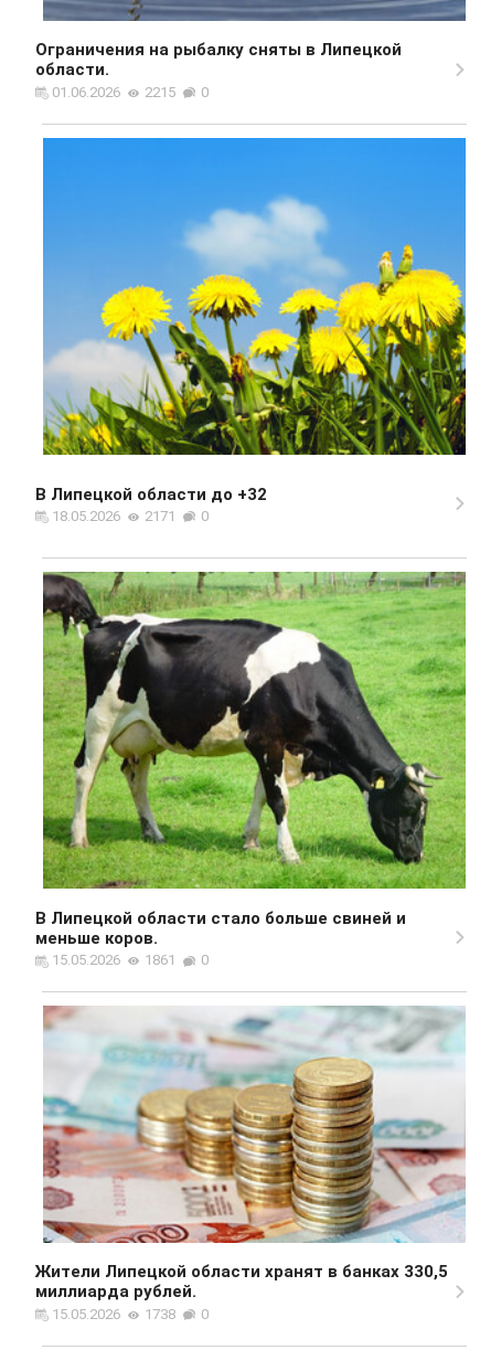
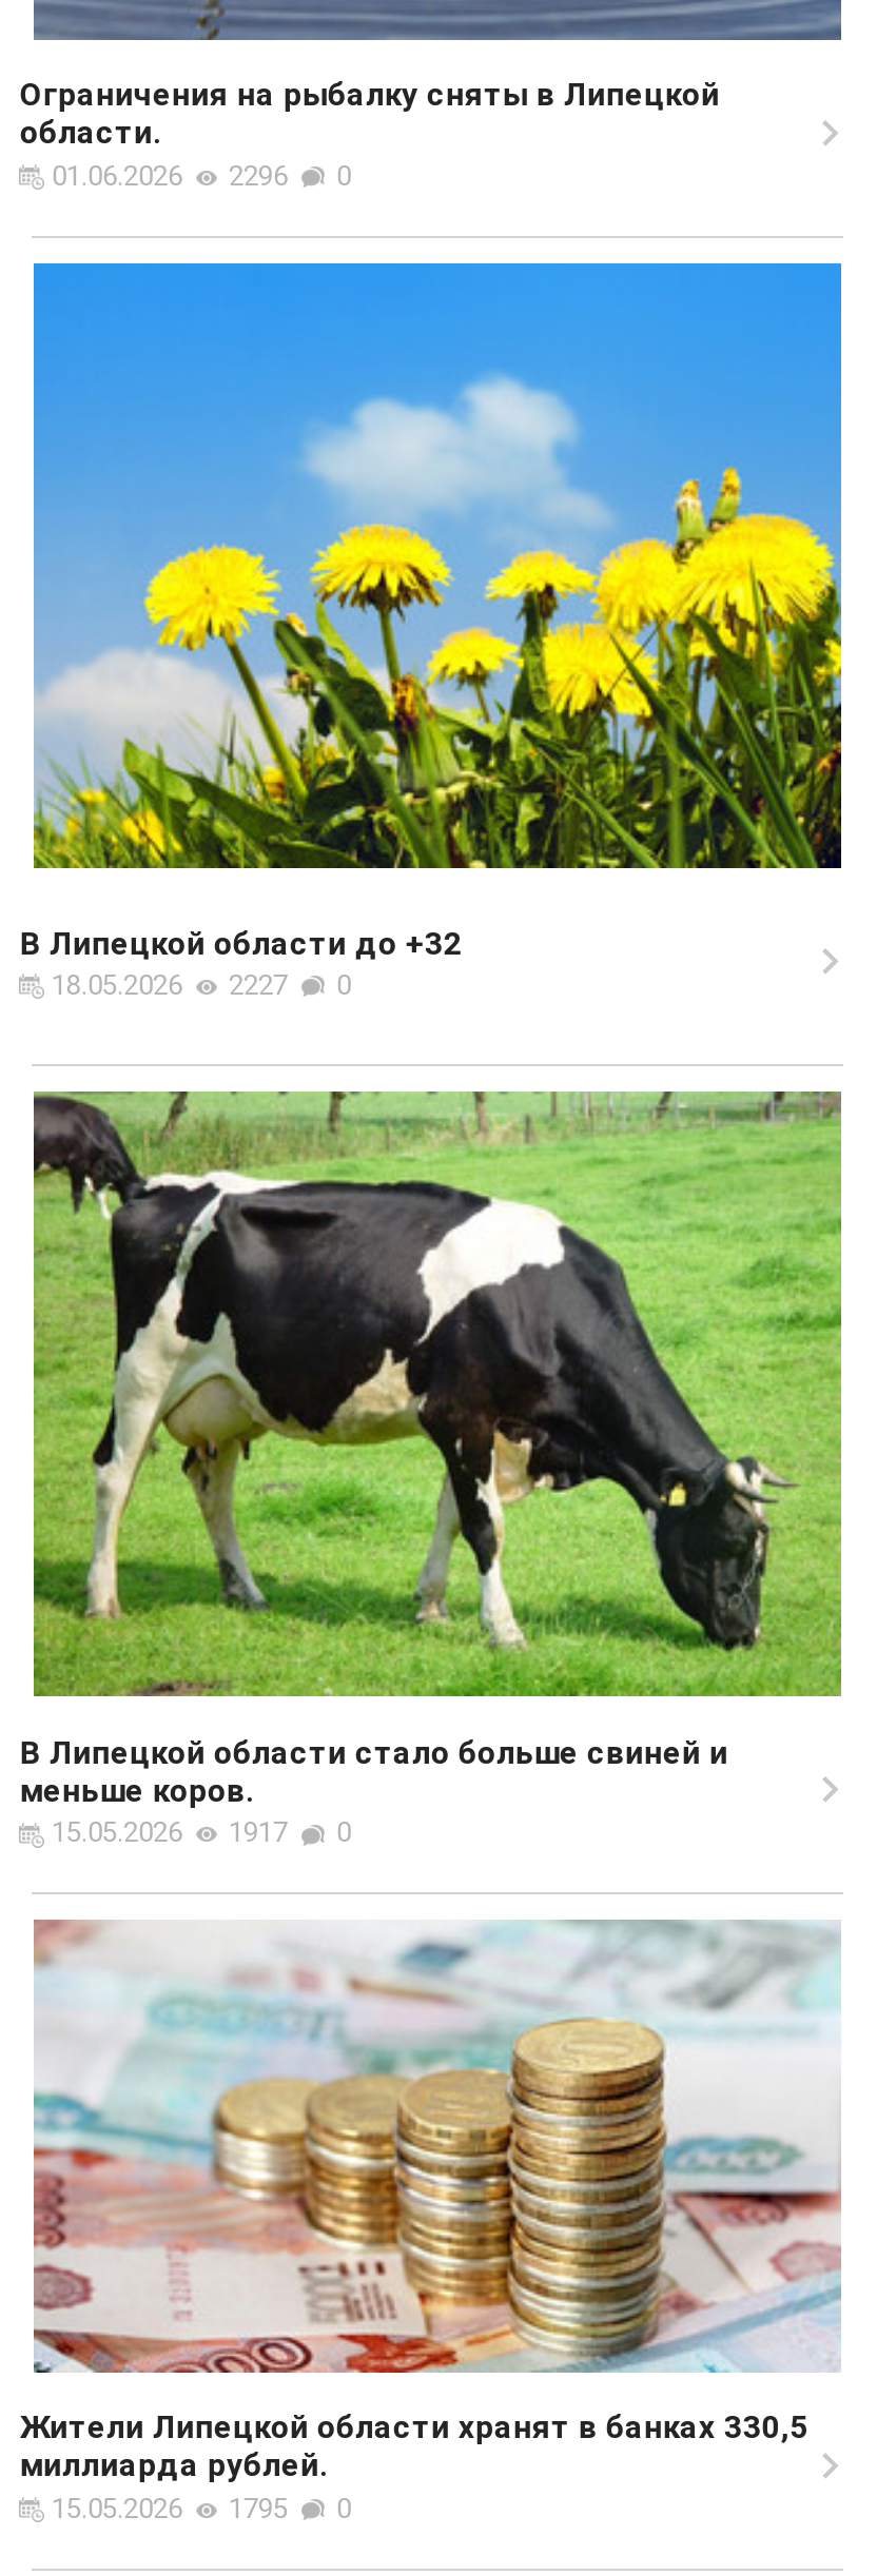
[52,83,209,100] 01.06.2026 2215 0 -> [51,159,351,191] 01.06.2026 2296 0
[52,508,209,524] 18.05.2026 2171 0 -> [51,969,351,1001] 18.05.2026 2227 0
[52,952,209,968] 15.05.2026 1861 0 -> [51,1817,351,1848] 15.05.2026 1917 0
[52,1306,209,1322] 15.05.2026 1738 0 -> [51,2492,351,2524] 15.05.2026 1795 0

